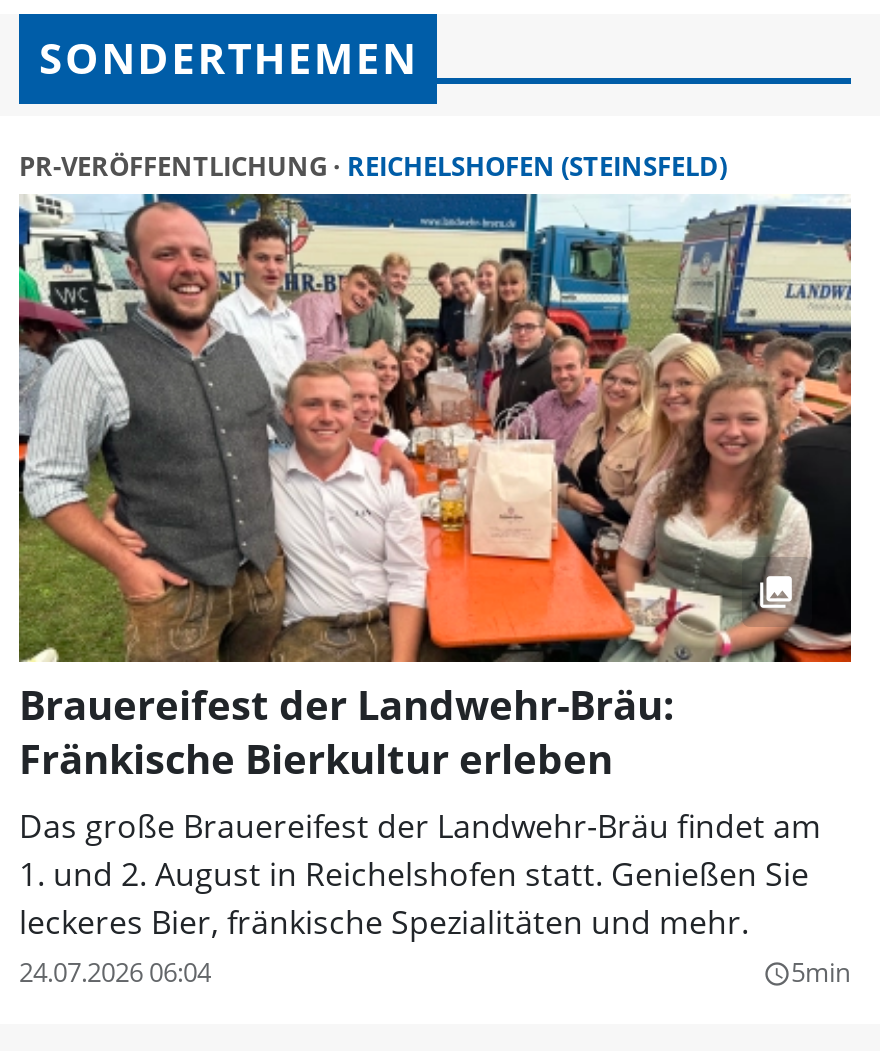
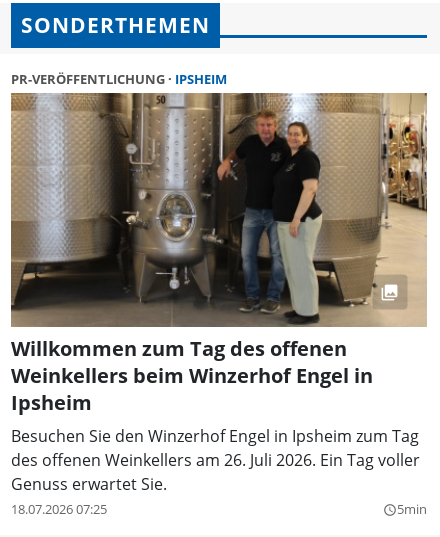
[19,148,727,184] PR-VERÖFFENTLICHUNG REICHELSHOFEN (STEINSFELD) -> [11,70,227,88] PR-VERÖFFENTLICHUNG IPSHEIM
[17,194,853,990] [image] | Brauereifest der Landwehr-Bräu: | Fränkische Bierkultur erleben | Das große Brauereifest der Landwehr-Bräu findet am | 1. und 2. August in Reichelshofen statt. Genießen Sie | leckeres Bier, fränkische Spezialitäten und mehr. | 24.07.2026 06:04 -> [10,92,428,518] [image] | Willkommen zum Tag des offenen | Weinkellers beim Winzerhof Engel in | Ipsheim | Besuchen Sie den Winzerhof Engel in Ipsheim zum Tag | des offenen Weinkellers am 26. Juli 2026. Ein Tag voller | Genuss erwartet Sie. | 18.07.2026 07:25

